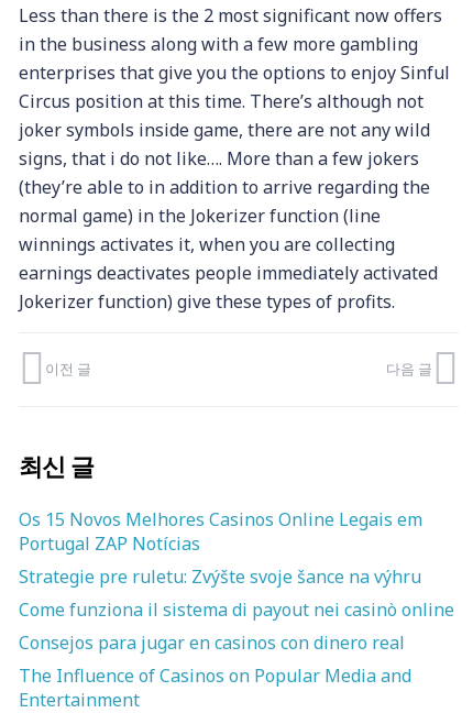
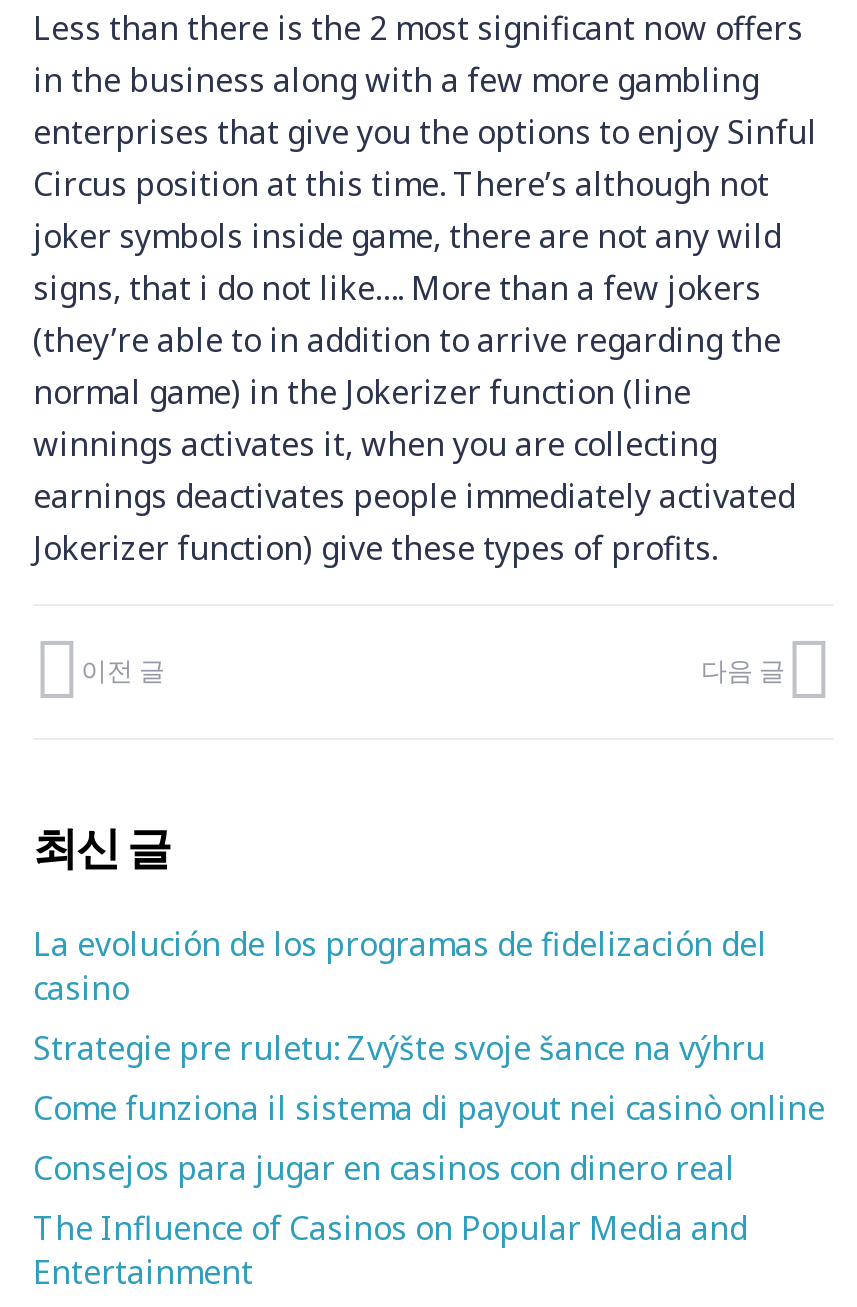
[19,507,422,556] Os 15 Novos Melhores Casinos Online Legais em | Portugal ZAP Notícias -> [33,922,767,1010] La evolución de los programas de fidelización del | casino

